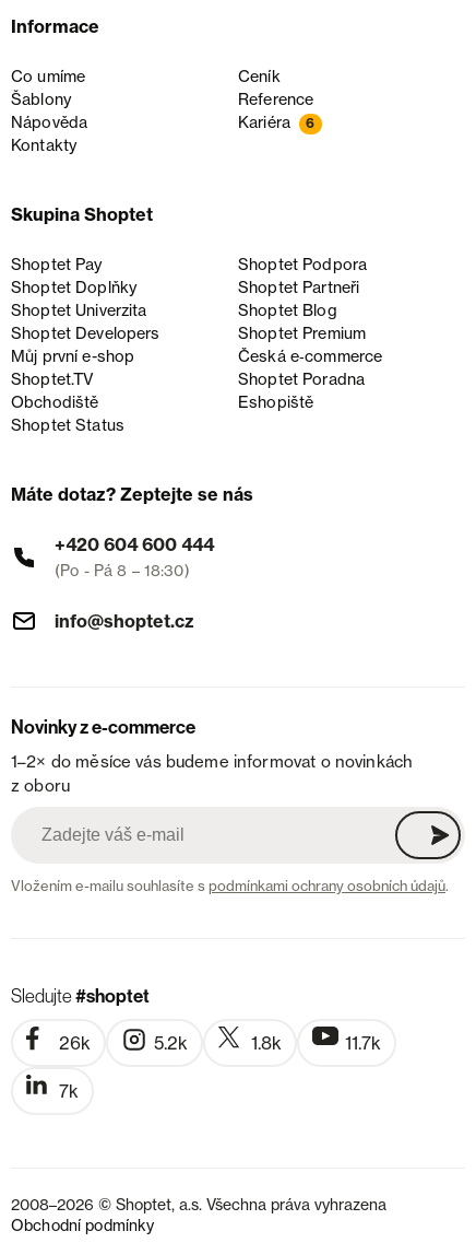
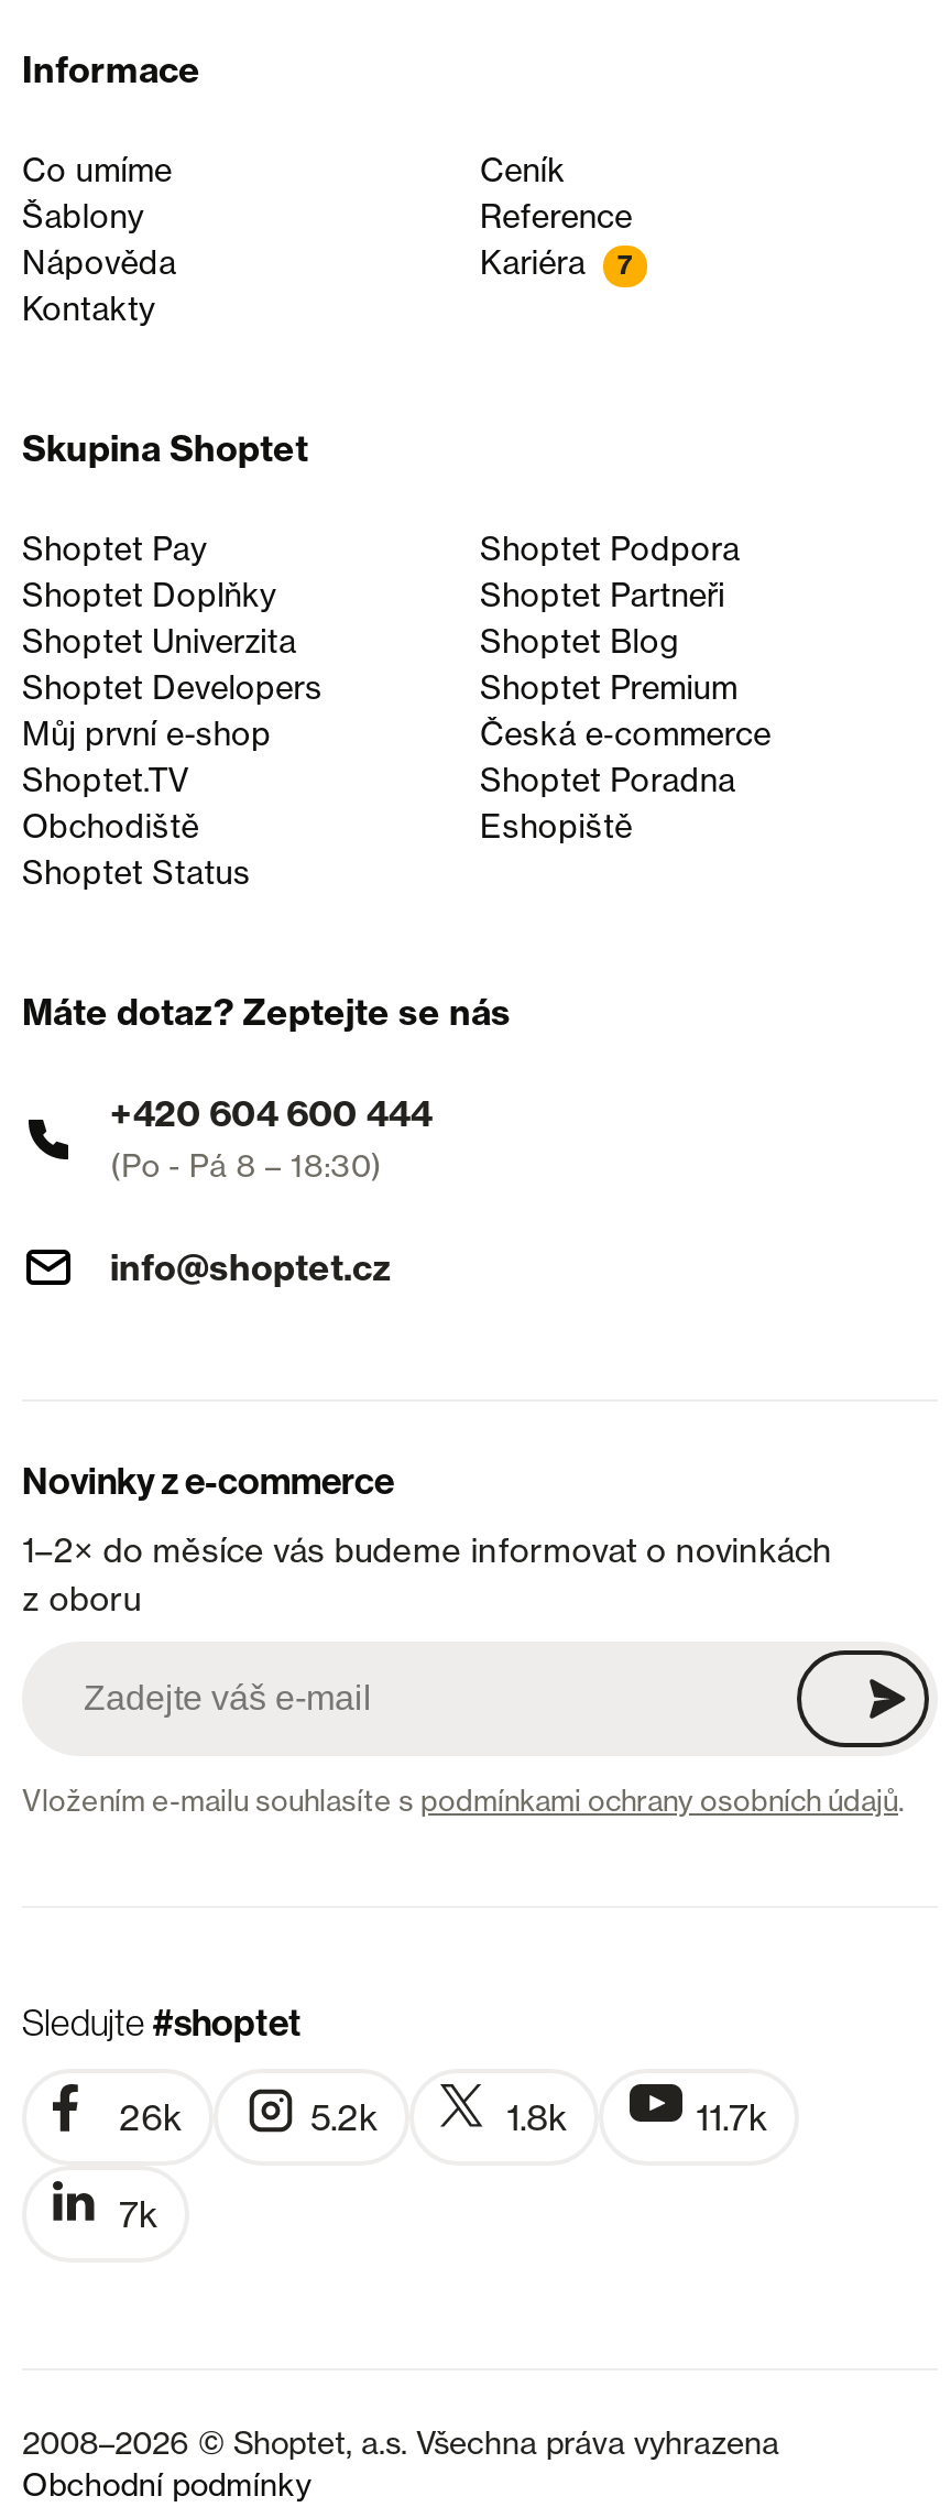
[238,113,315,132] Kariéra 6 -> [480,244,633,283] Kariéra 7

